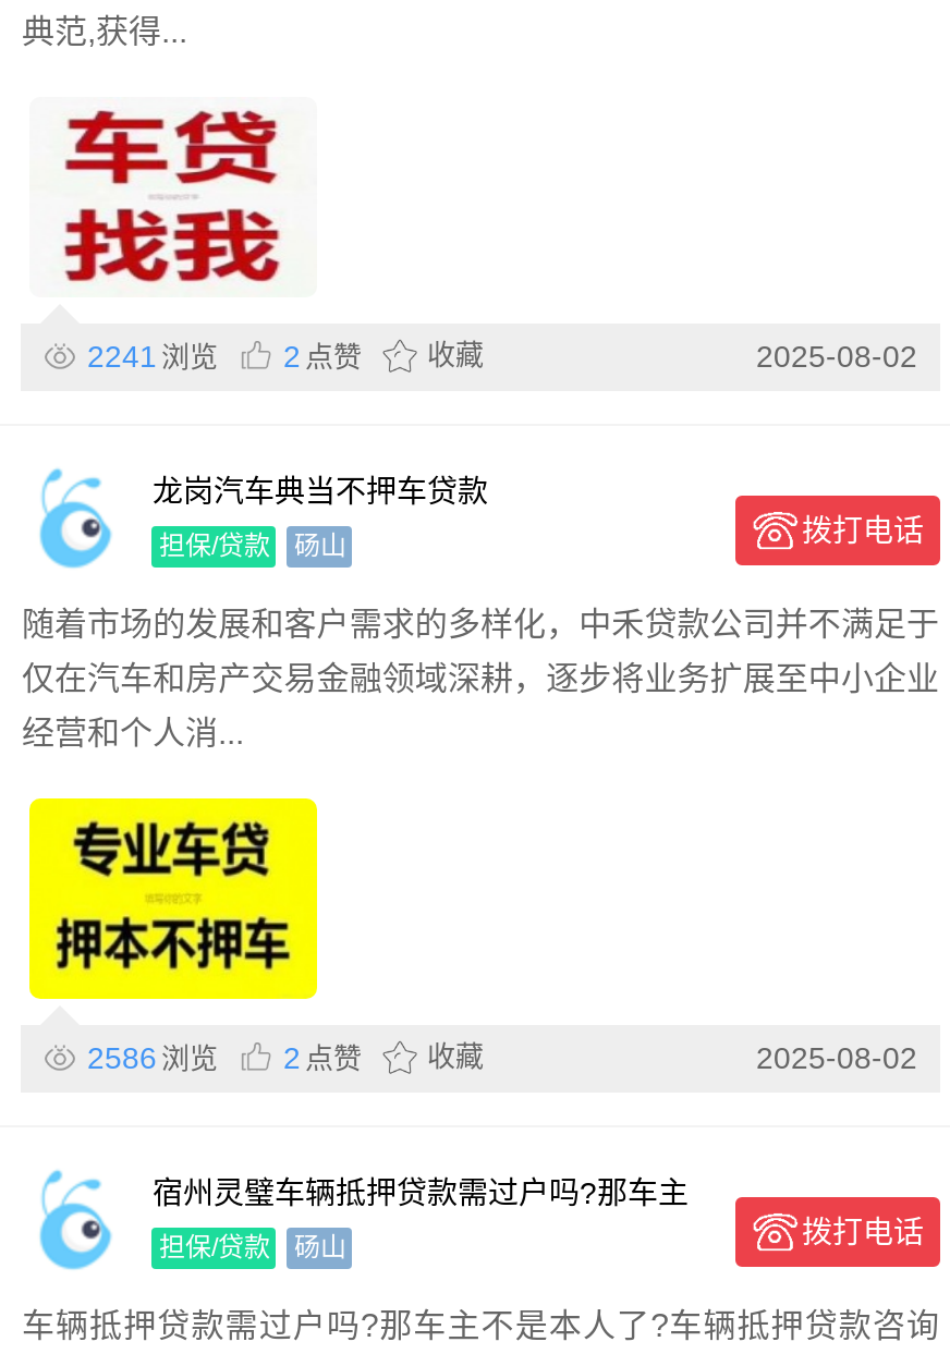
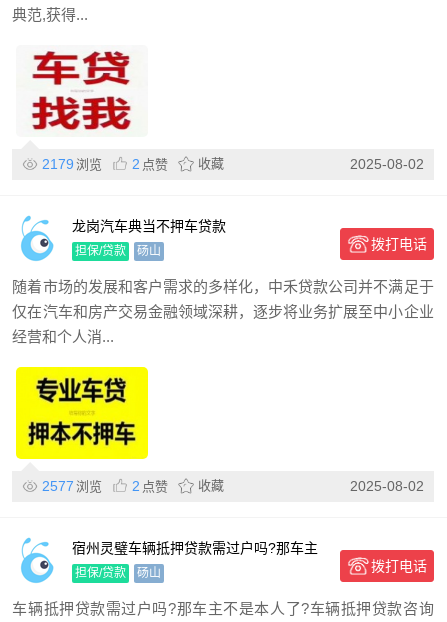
[87,338,483,373] 2241 浏览 2 点赞 收藏 -> [42,156,224,172] 2179 浏览 2 点赞 收藏
[87,1040,483,1074] 2586 浏览 2 点赞 收藏 -> [42,478,224,494] 2577 浏览 2 点赞 收藏

